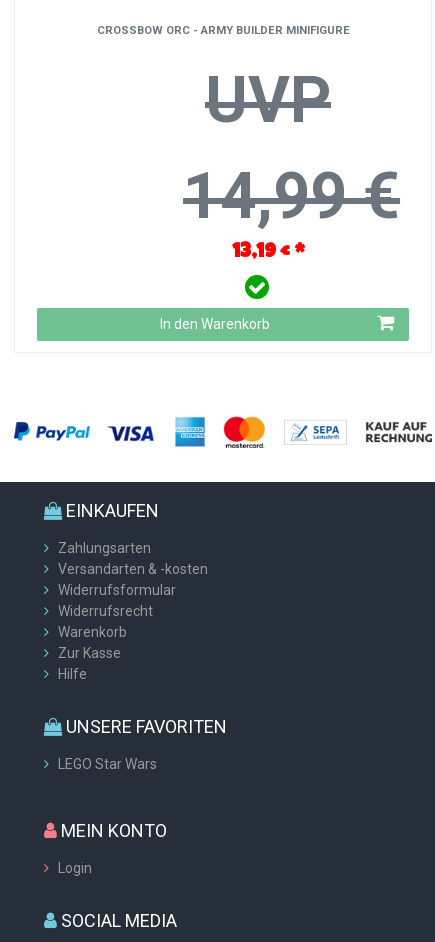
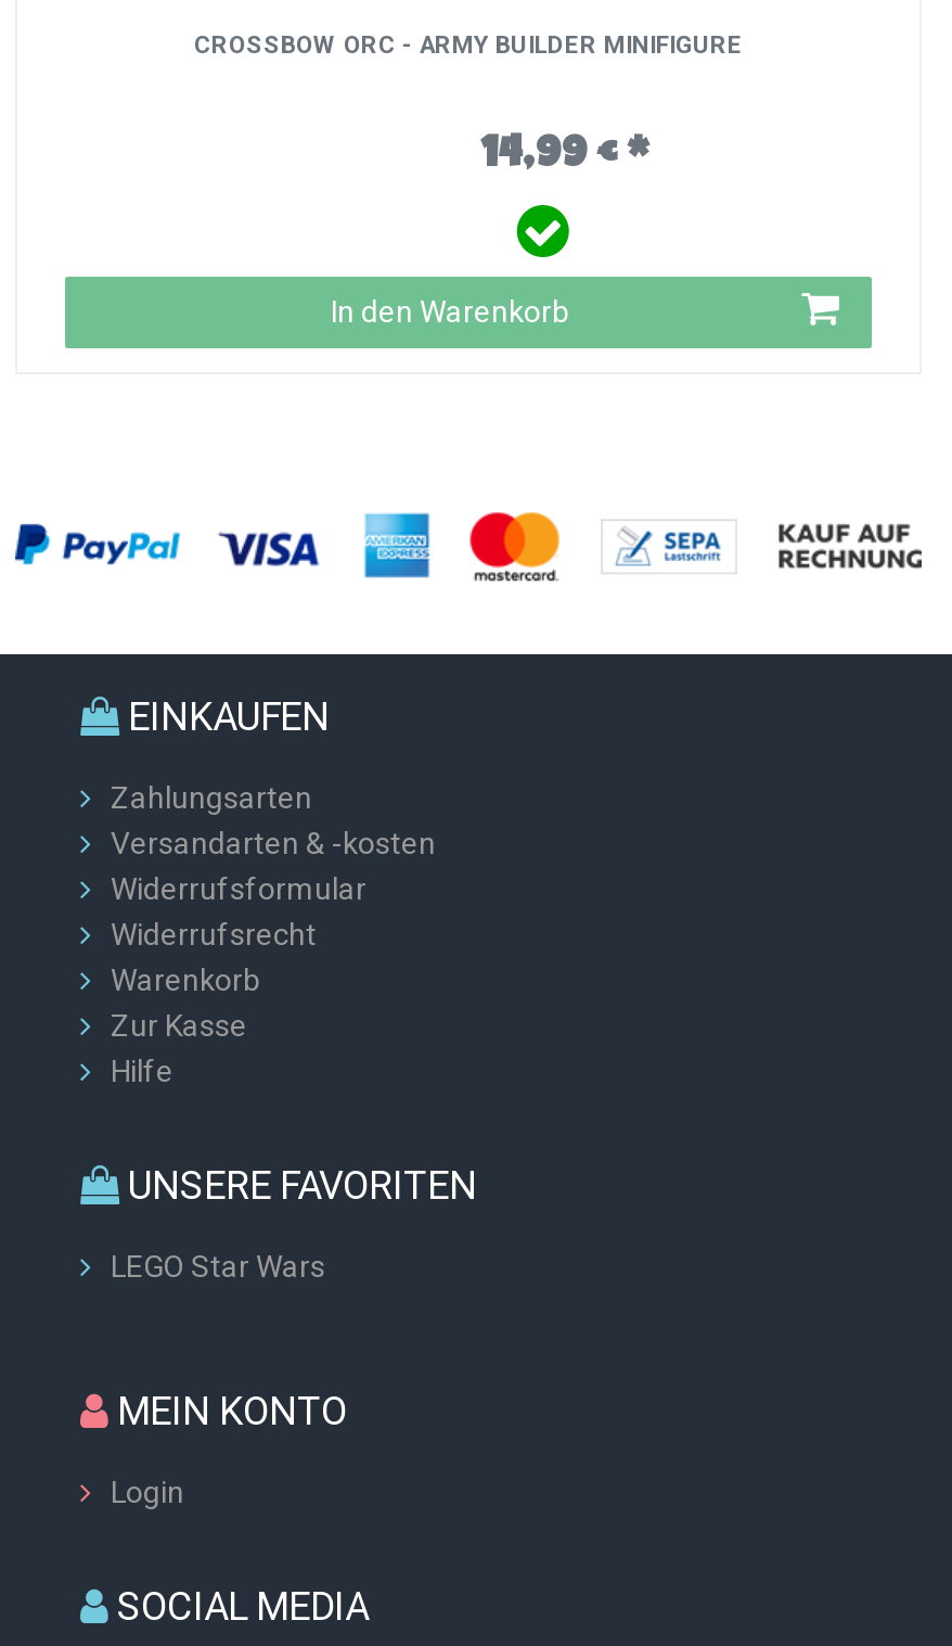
[183,61,400,262] UVP | 14,99 € | 13,19 € * -> [481,135,651,178] 14,99 € *

